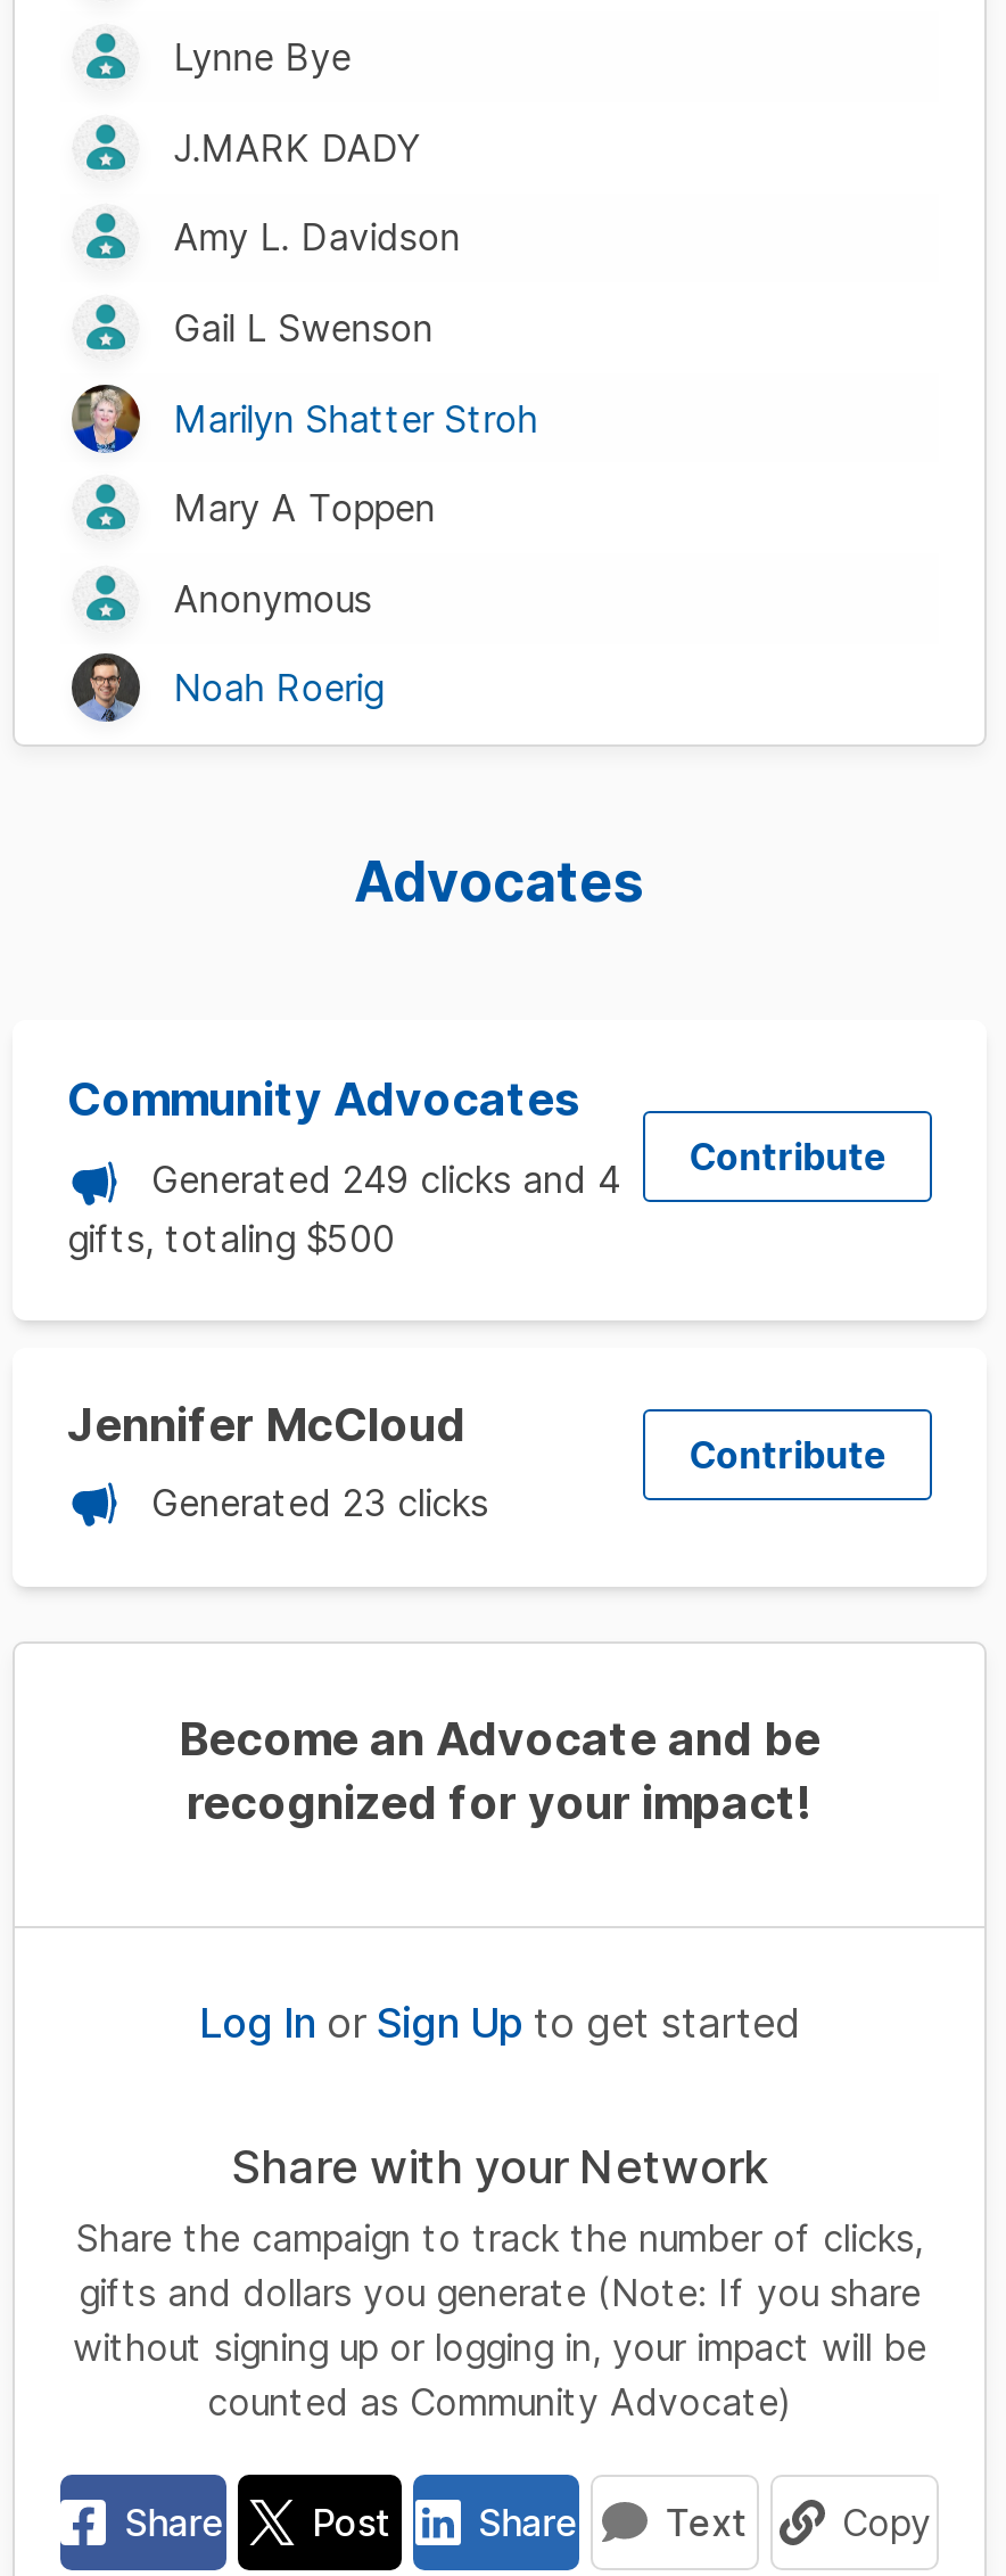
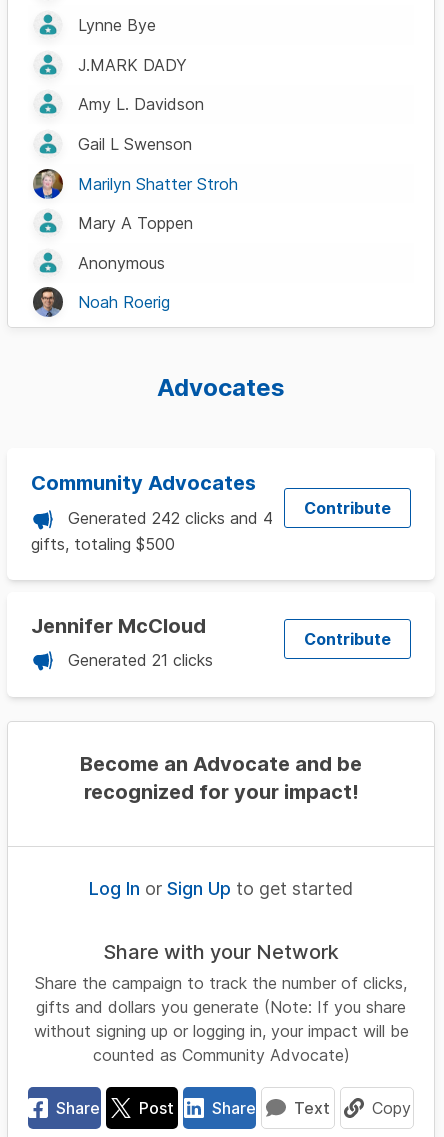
[140,1157,620,1202] Generated 249 clicks and 4 -> [63,508,273,528] Generated 242 clicks and 4
[140,1479,488,1525] Generated 23 clicks -> [63,650,213,670] Generated 21 clicks

